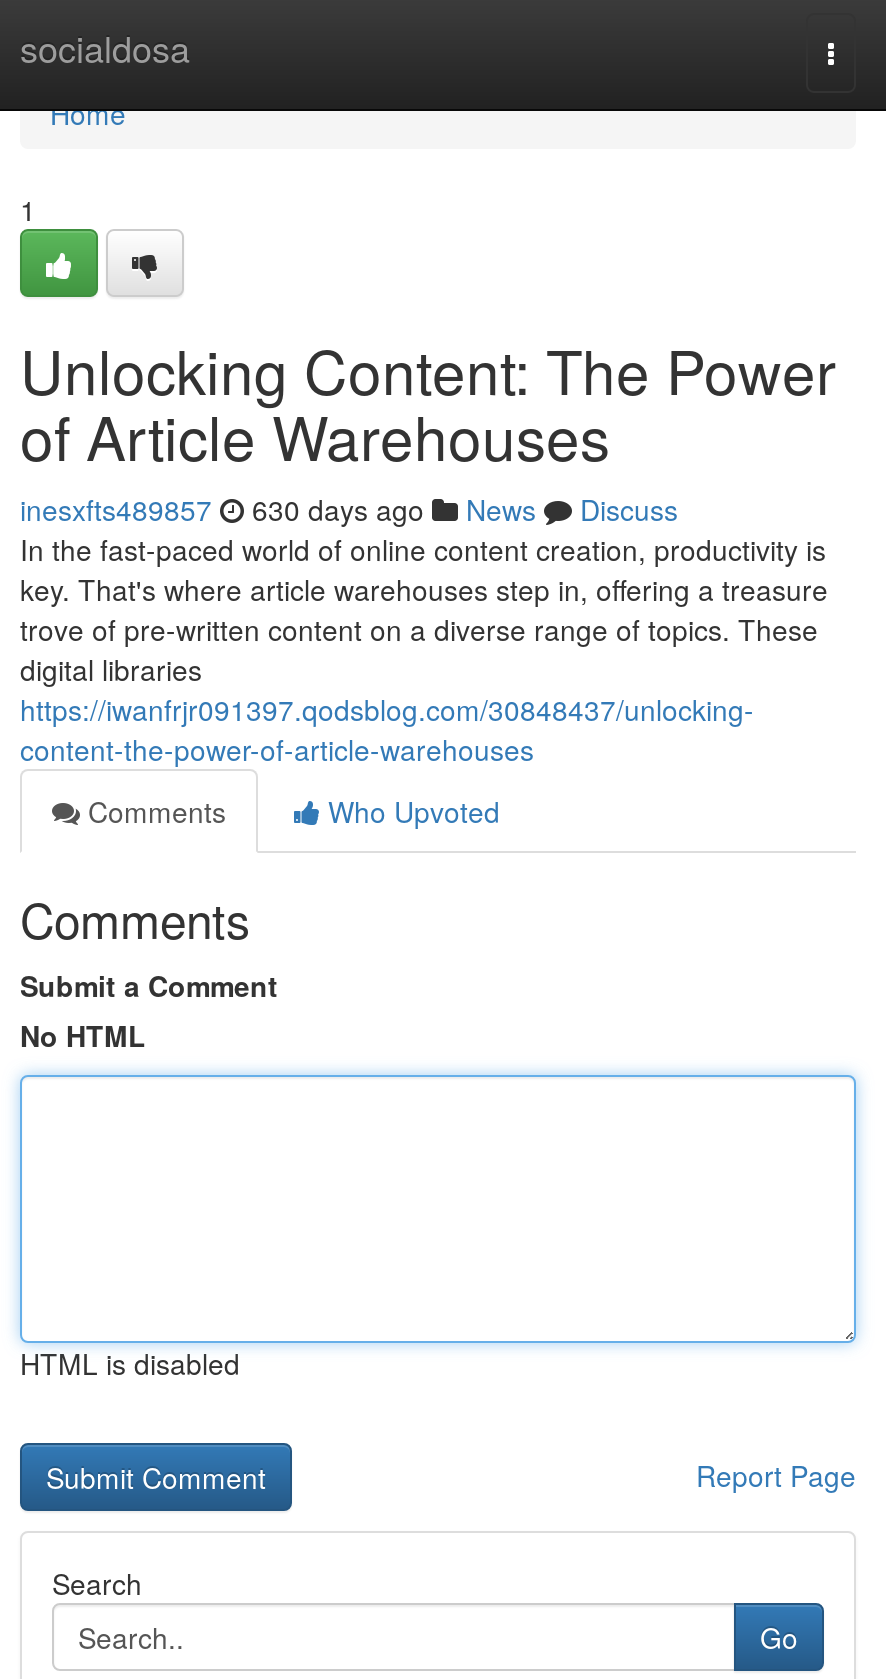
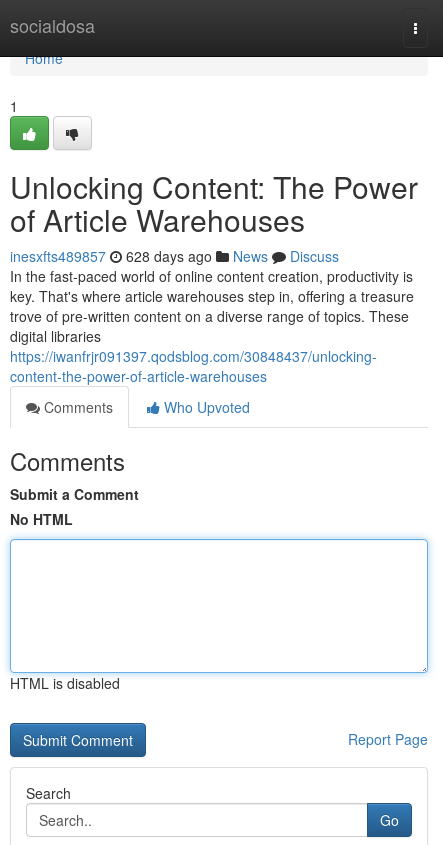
[20,489,678,529] inesxfts489857 630 days ago News Discuss -> [10,246,339,266] inesxfts489857 628 days ago News Discuss

